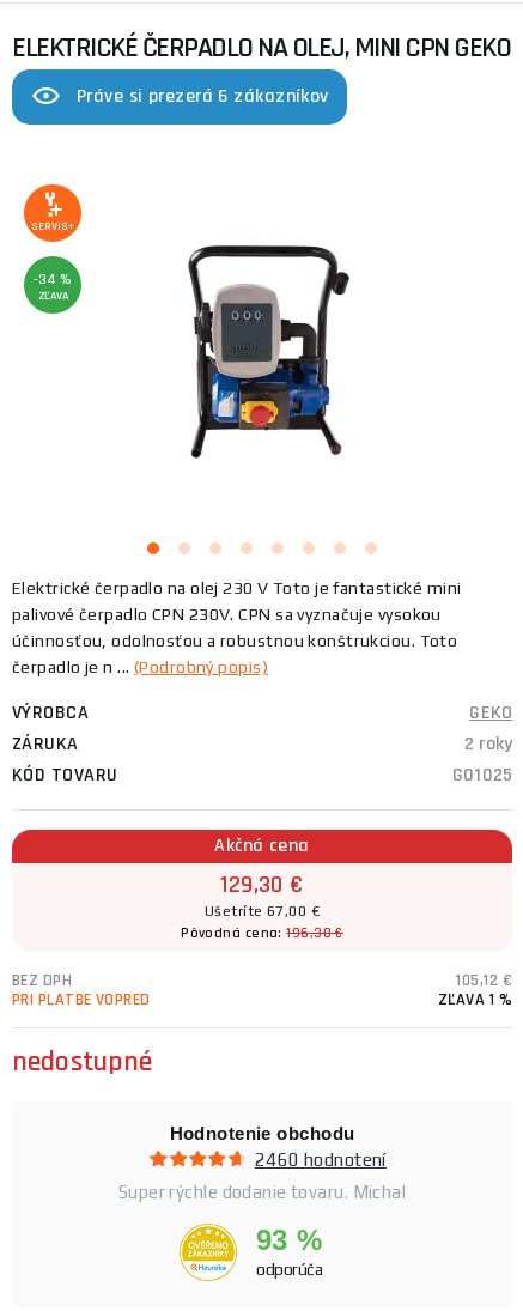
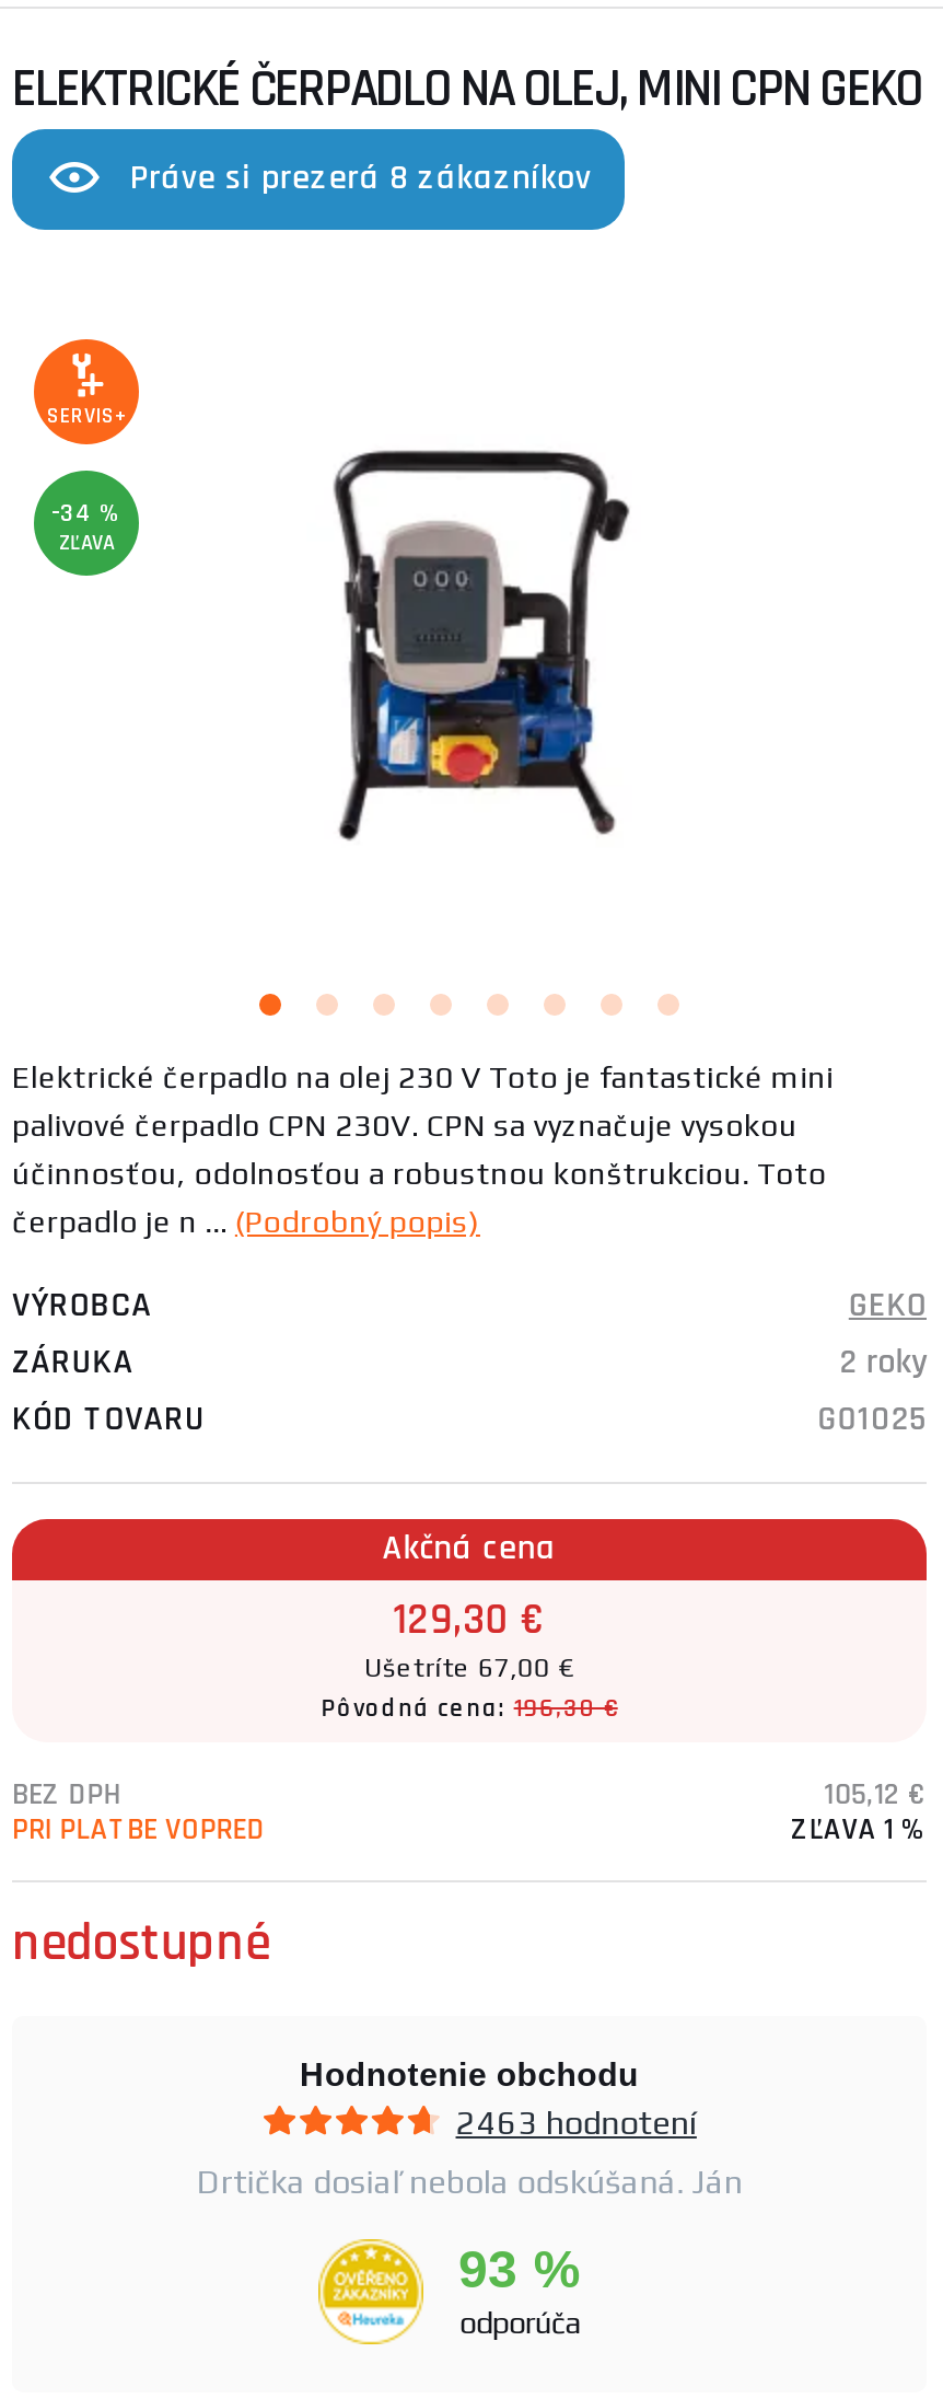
[77,84,329,109] Práve si prezerá 6 zákazníkov -> [130,155,591,201] Práve si prezerá 8 zákazníkov
[255,1149,386,1170] 2460 hodnotení -> [456,2104,697,2141] 2463 hodnotení
[118,1182,406,1202] Super rýchle dodanie tovaru. Michal -> [196,2163,743,2200] Drtička dosiaľ nebola odskúšaná. Ján

